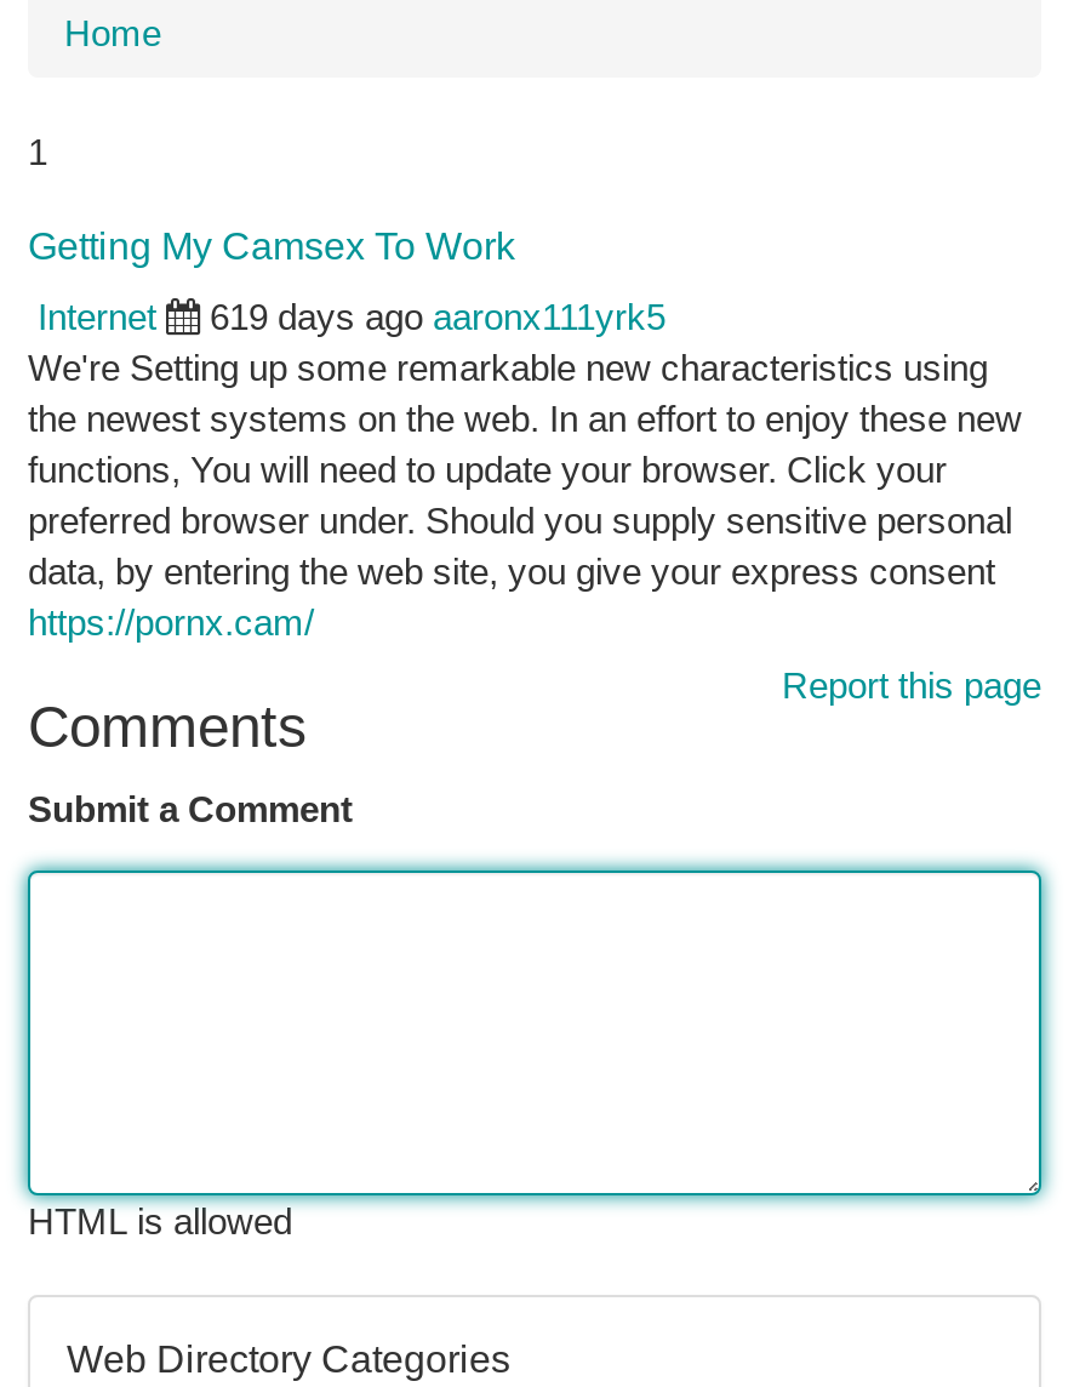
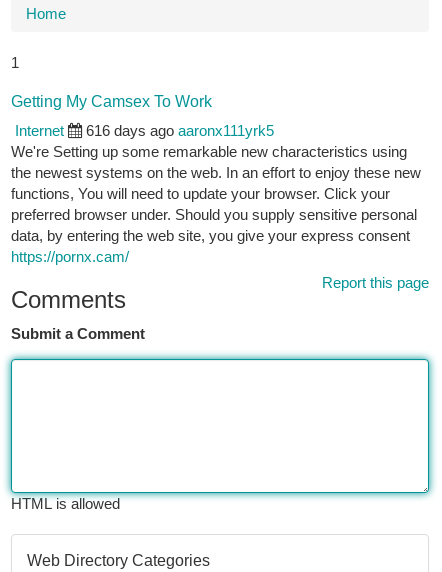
[210,296,665,337] 619 days ago aaronx111yrk5 -> [86,122,274,139] 616 days ago aaronx111yrk5

